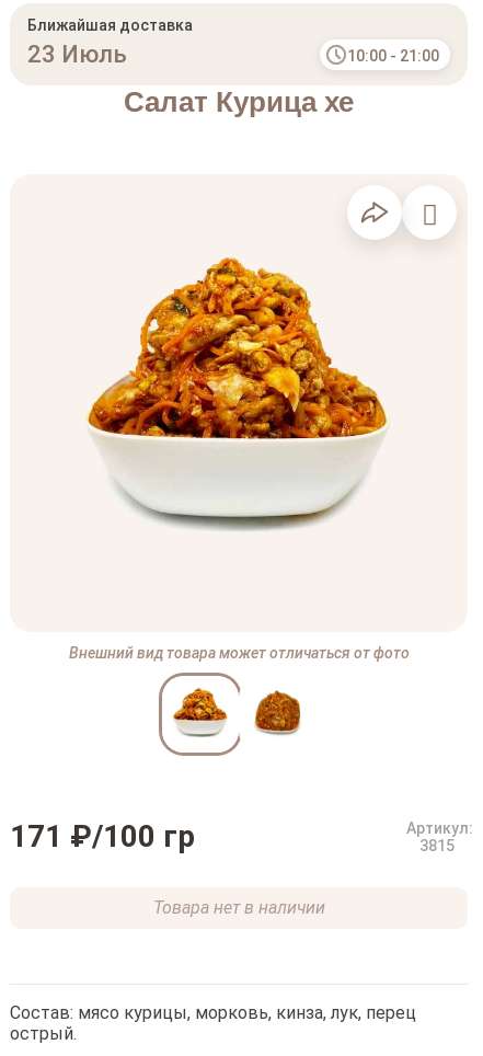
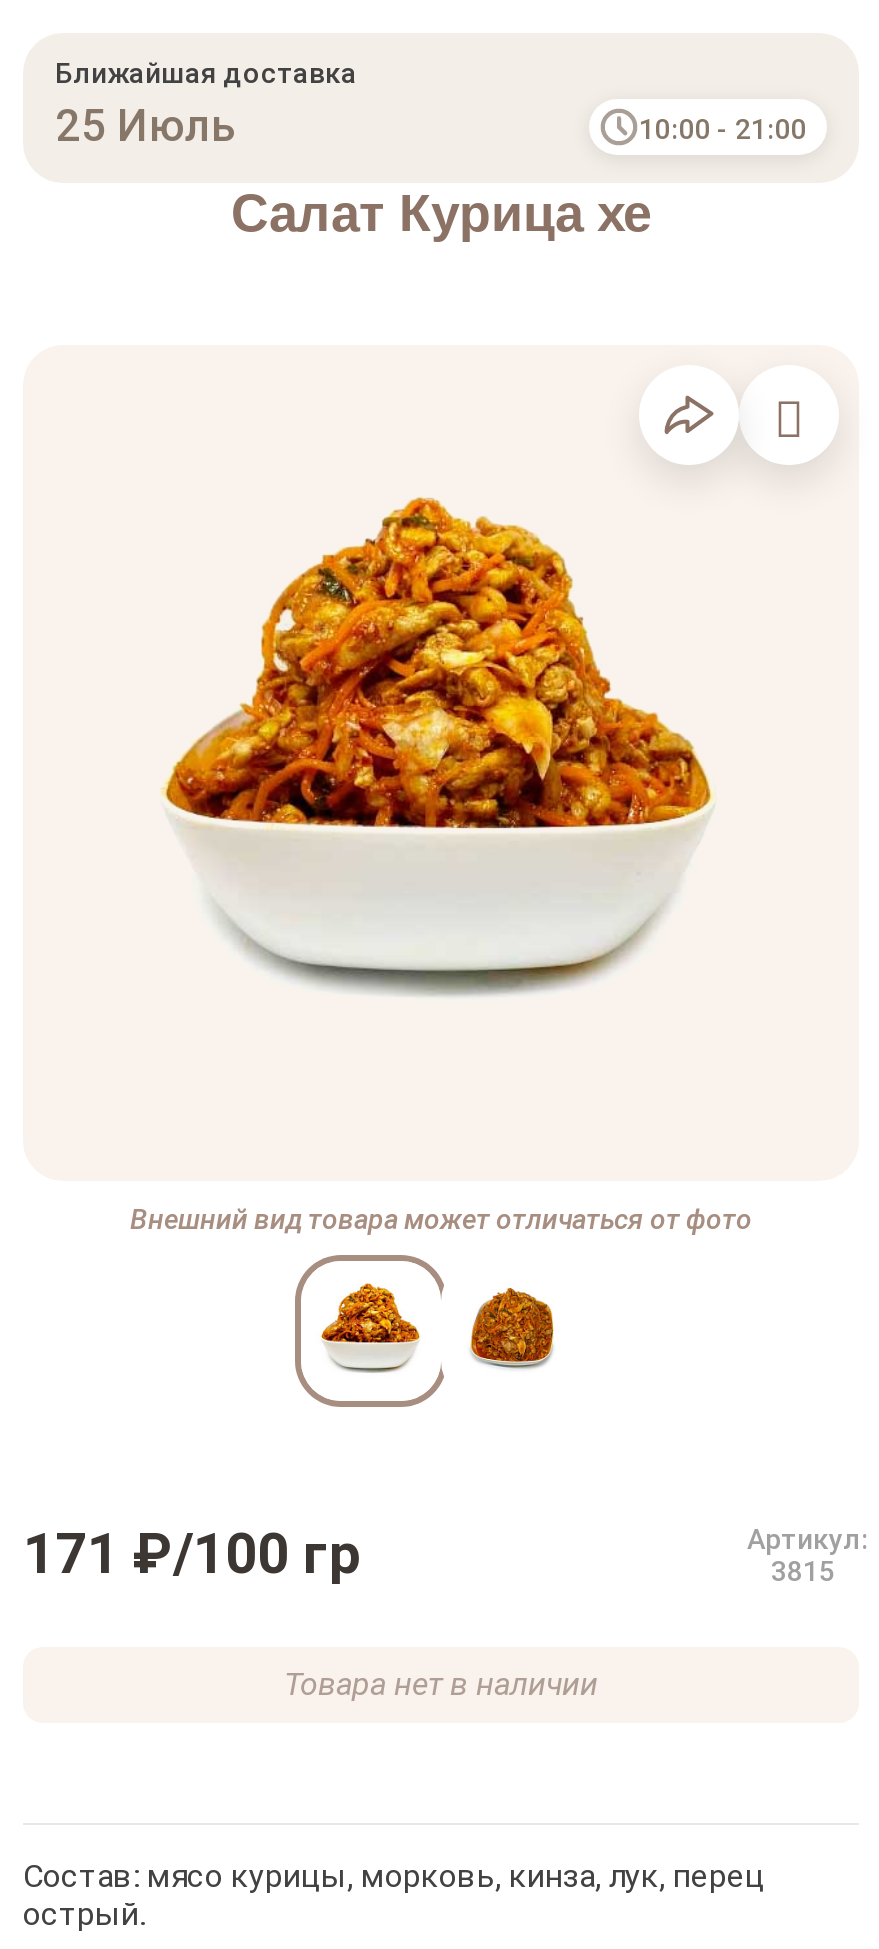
[27,40,127,67] 23 Июль -> [55,100,237,150] 25 Июль

